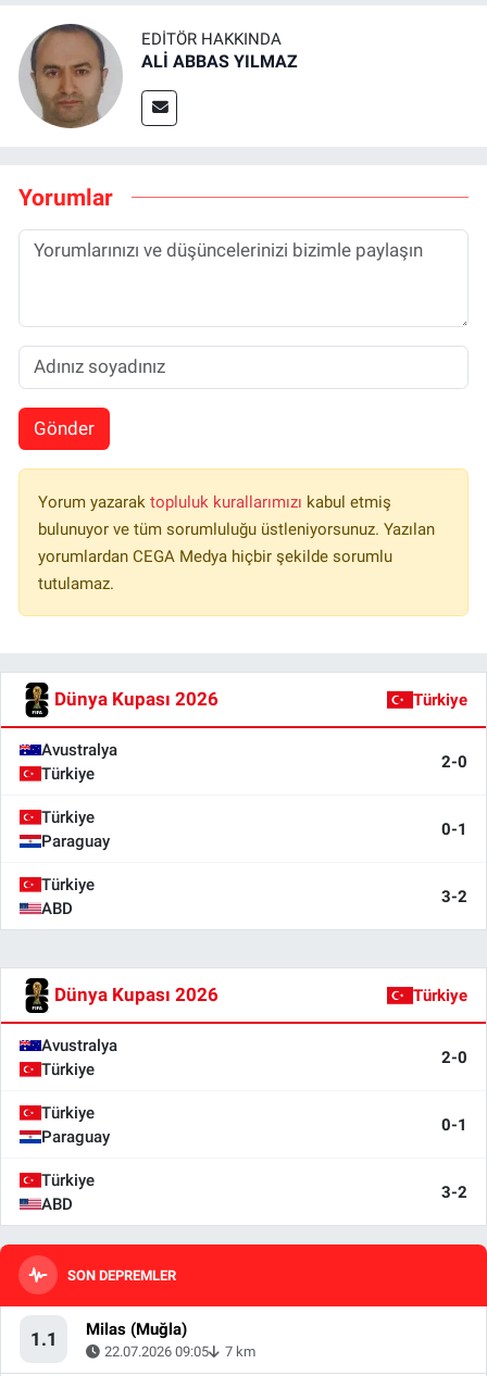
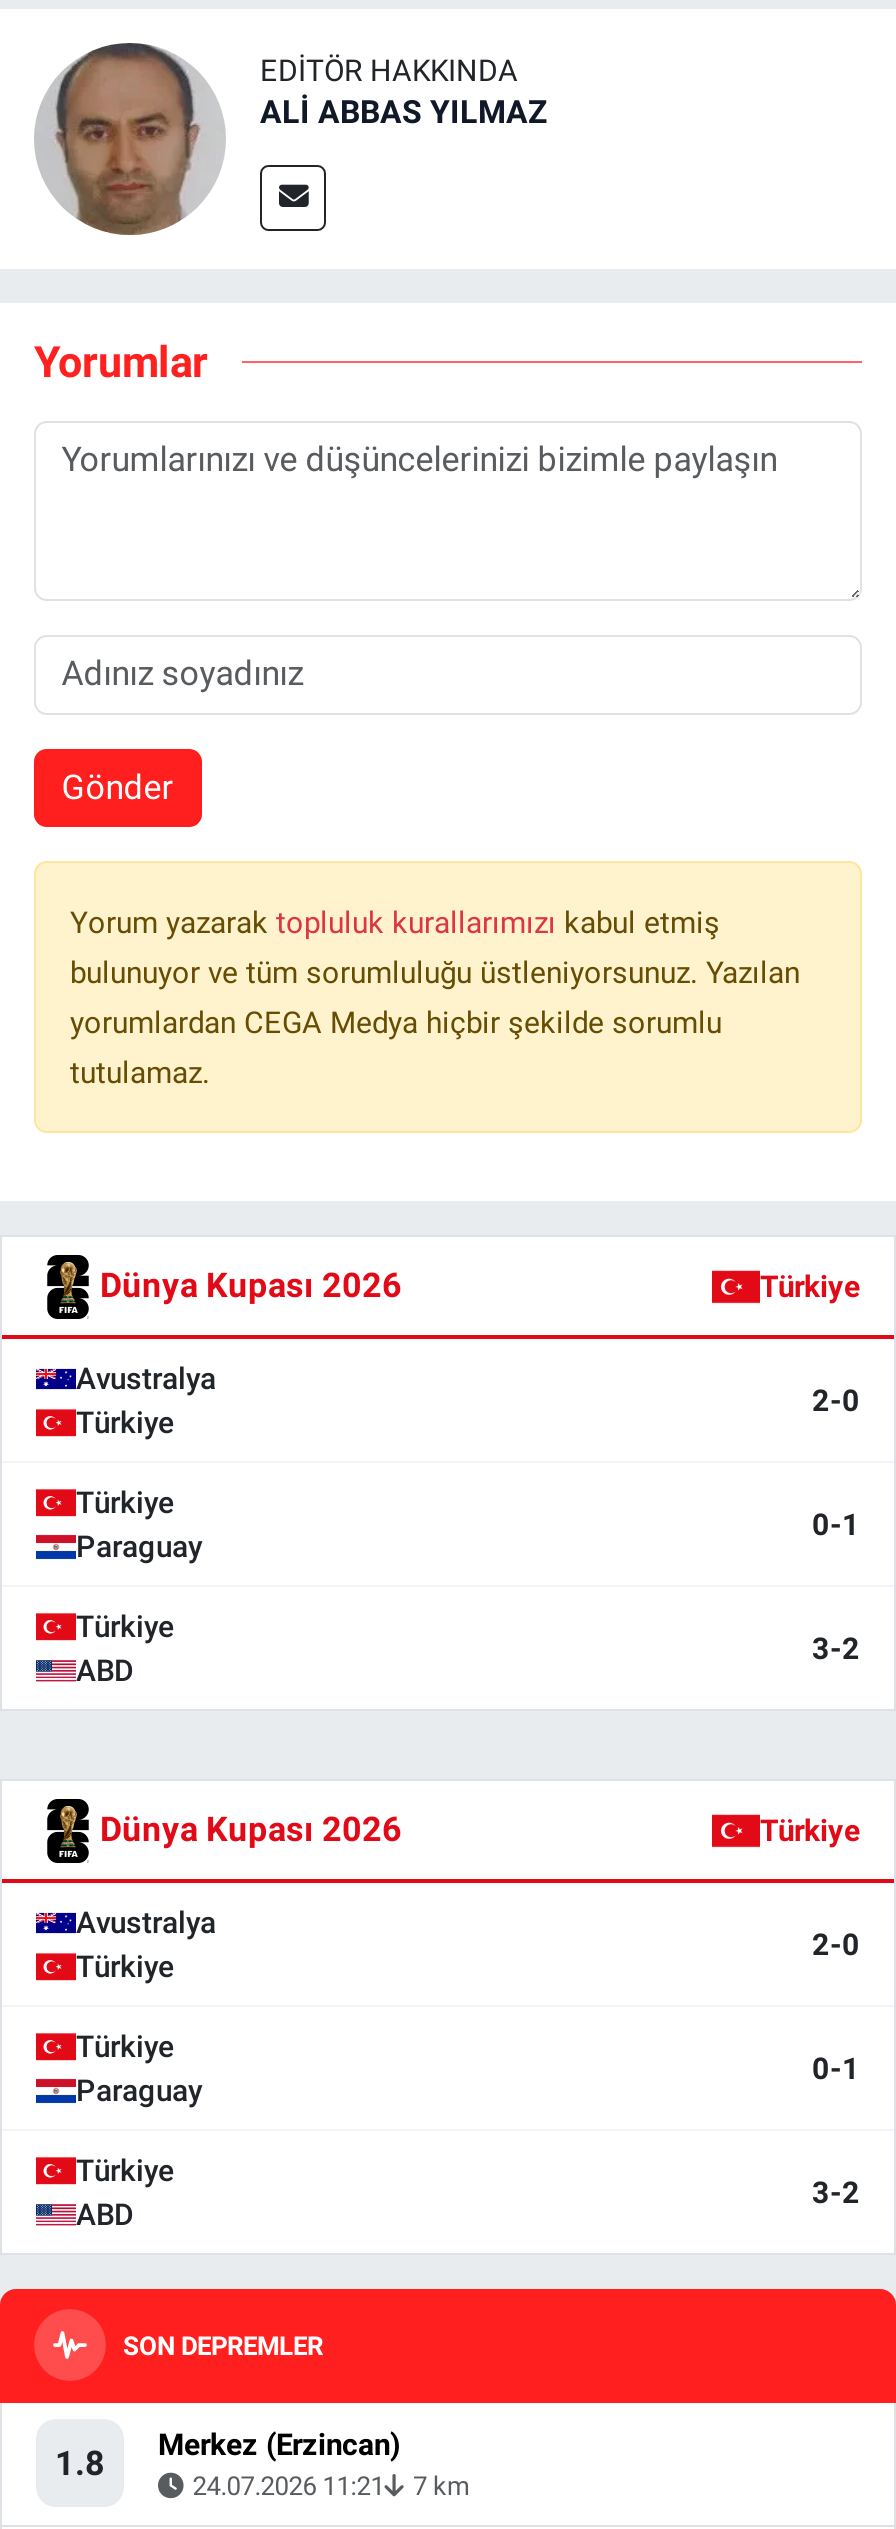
[30,1319,209,1359] 1.1 | Milas (Muğla) | 22.07.2026 09:05 -> [55,2426,400,2500] 1.8 | Merkez (Erzincan) | 24.07.2026 11:21

